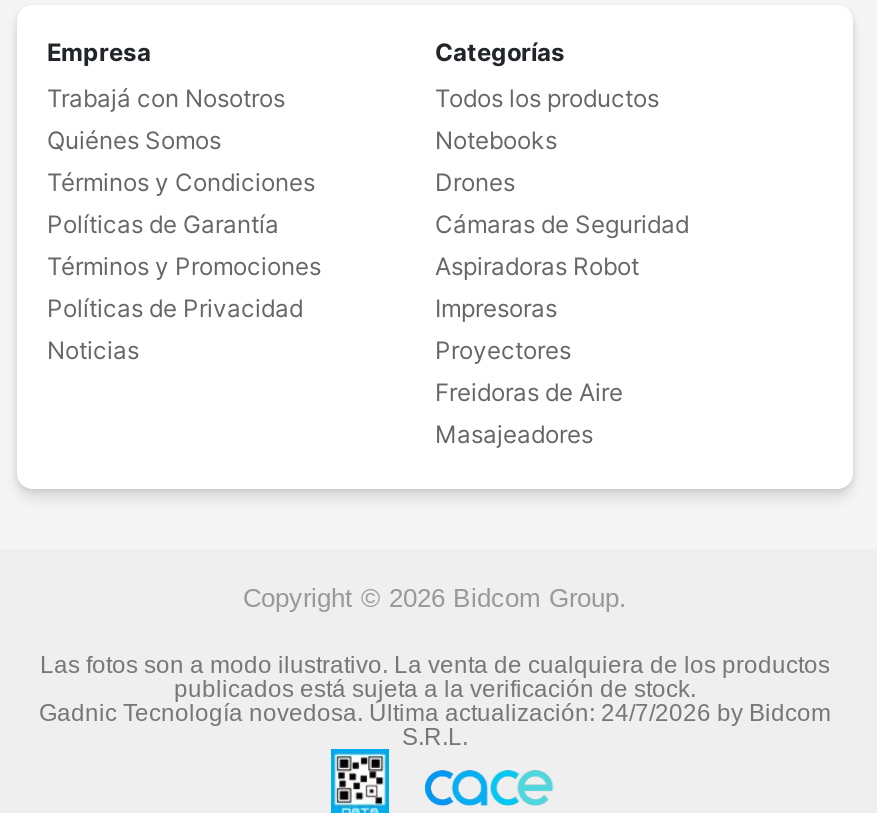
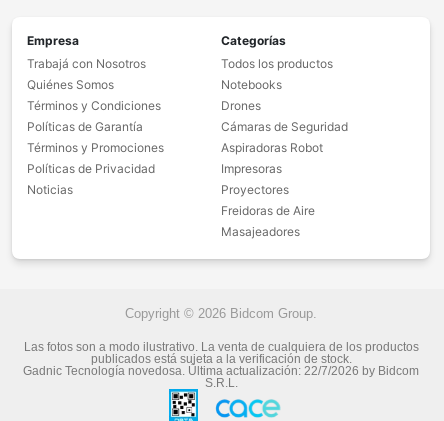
[39,699,831,727] Gadnic Tecnología novedosa. Última actualización: 24/7/2026 by Bidcom -> [23,364,419,378] Gadnic Tecnología novedosa. Última actualización: 22/7/2026 by Bidcom

